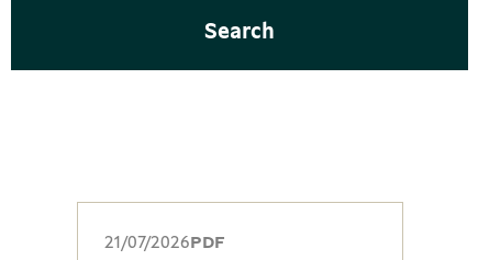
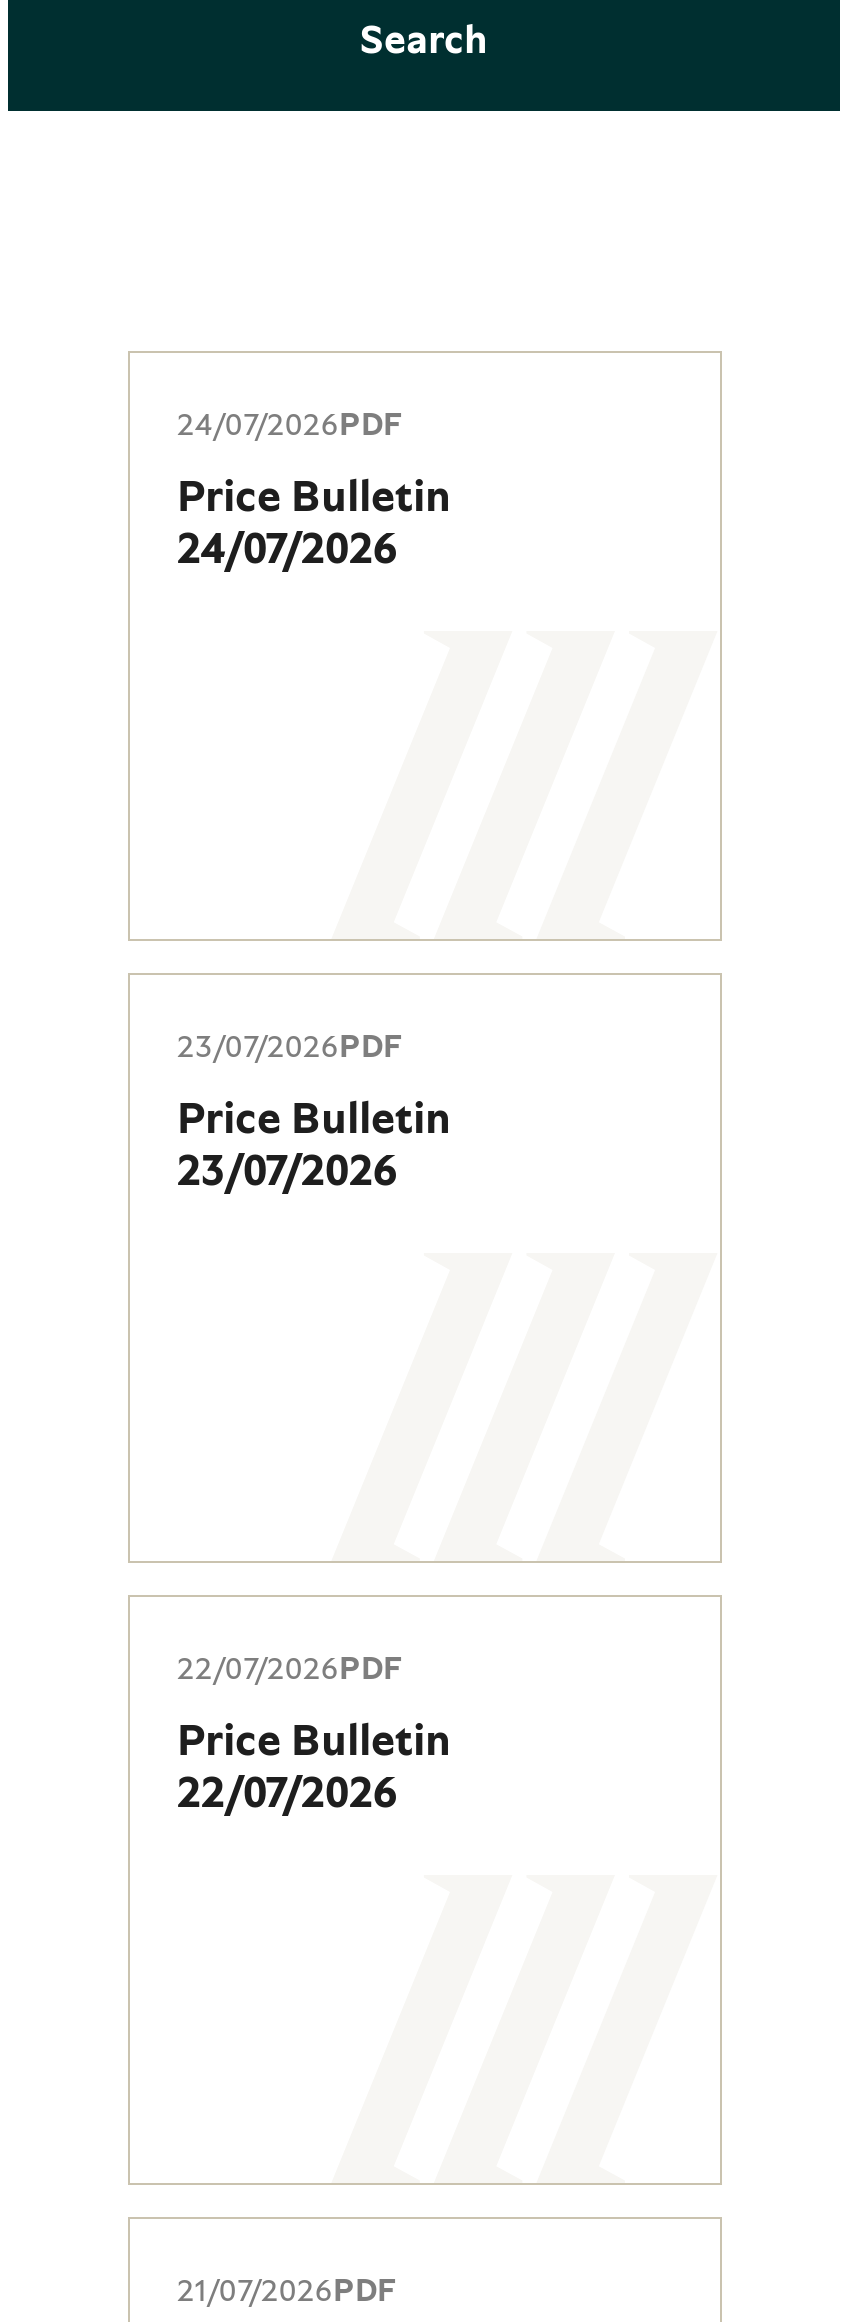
none -> [177,401,451,577] 24/07/2026PDF | Price Bulletin | 24/07/2026
none -> [177,1023,451,1199] 23/07/2026PDF | Price Bulletin | 23/07/2026
none -> [177,1645,451,1821] 22/07/2026PDF | Price Bulletin | 22/07/2026

